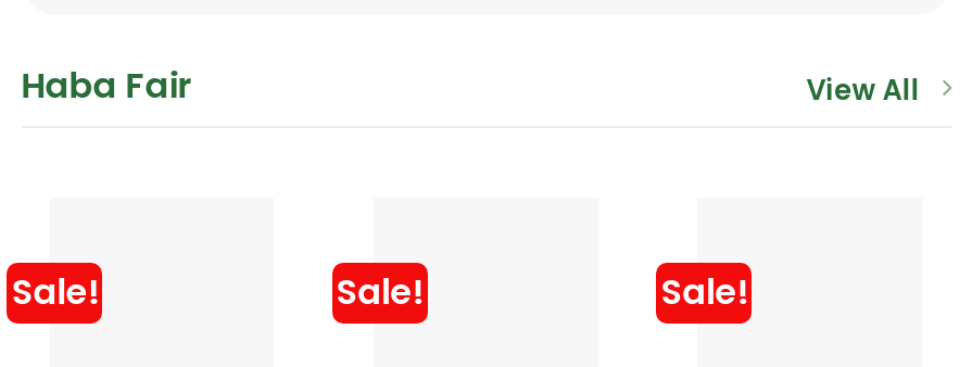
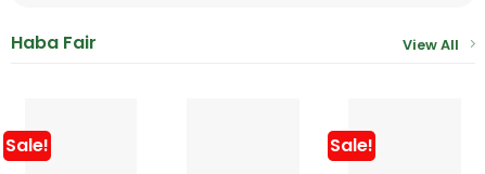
[336,266,423,316] Sale! -> none

